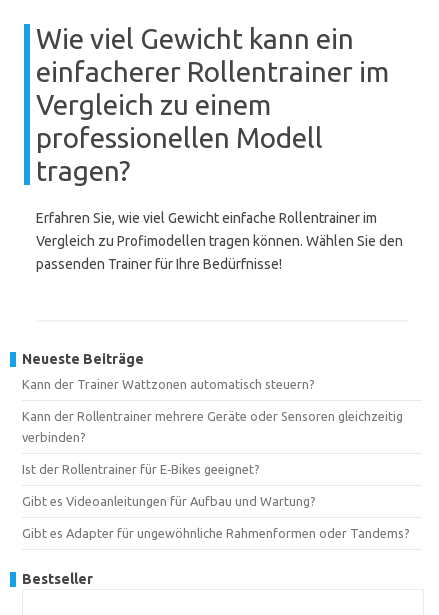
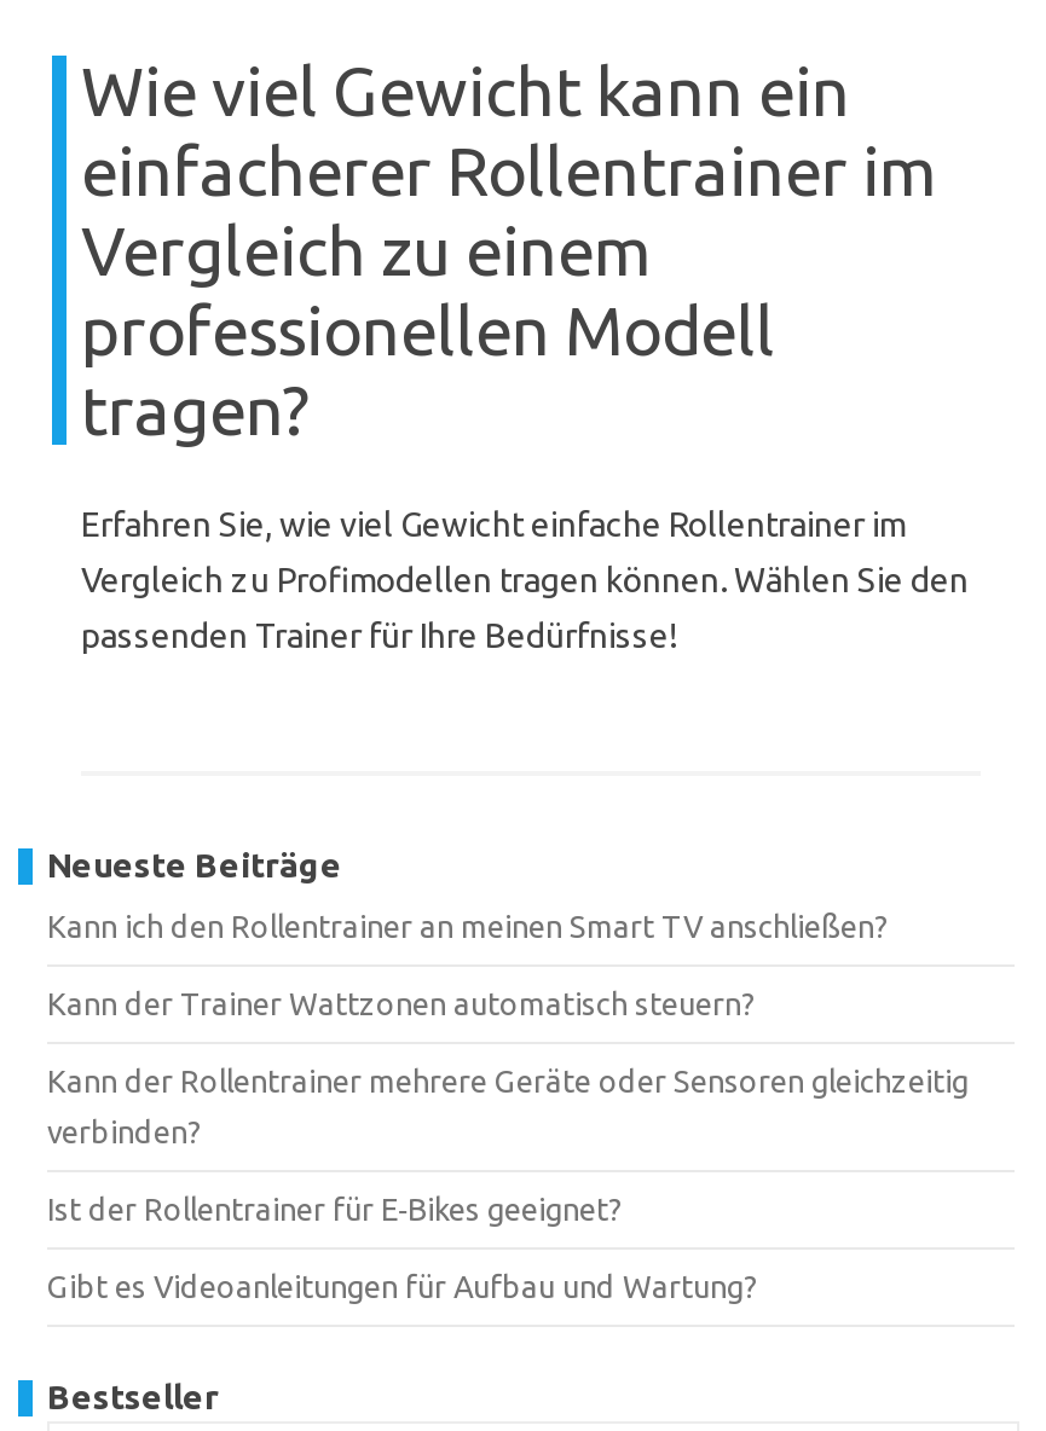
none -> [47,909,889,943] Kann ich den Rollentrainer an meinen Smart TV anschließen?
moved [22,377,403,508] -> [47,986,969,1303]: Kann der Trainer Wattzonen automatisch steuern? | Kann der Rollentrainer mehrere Geräte oder Sensoren gleichzeitig | verbinden? | Ist der Rollentrainer für E‑Bikes geeignet? | Gibt es Videoanleitungen für Aufbau und Wartung?
[22,526,410,540] Gibt es Adapter für ungewöhnliche Rahmenformen oder Tandems? -> none

